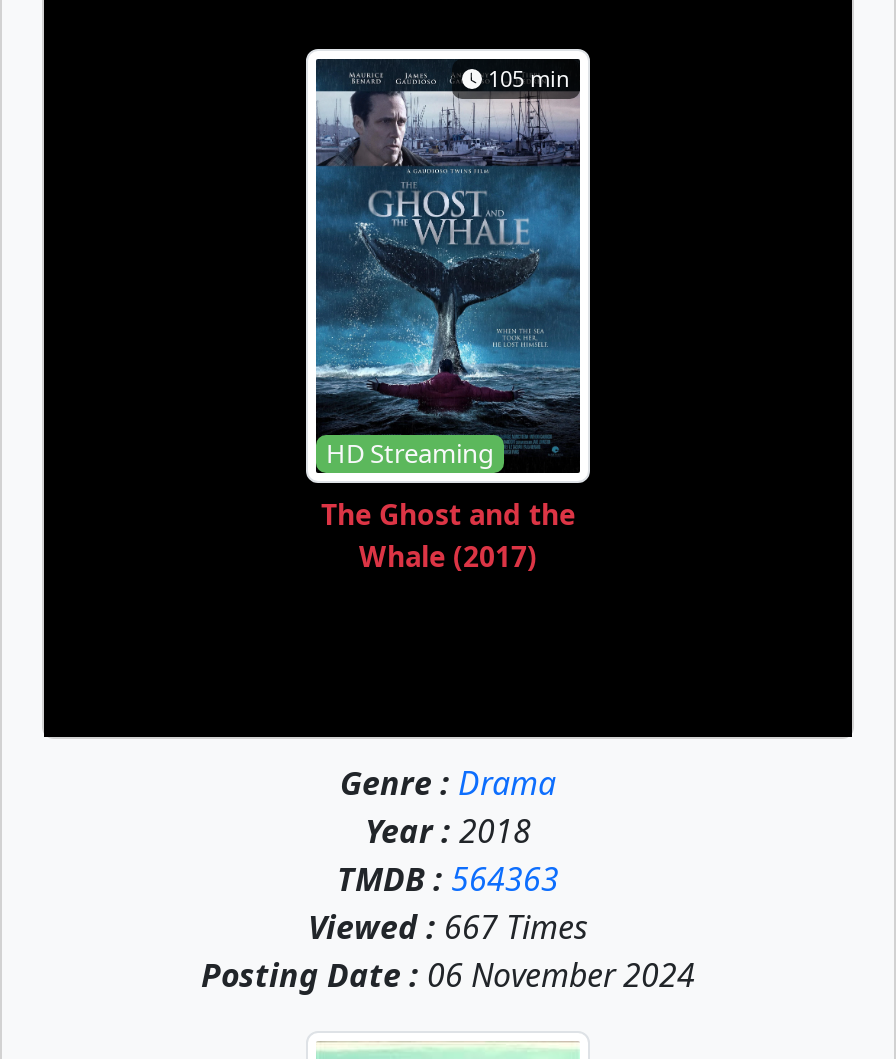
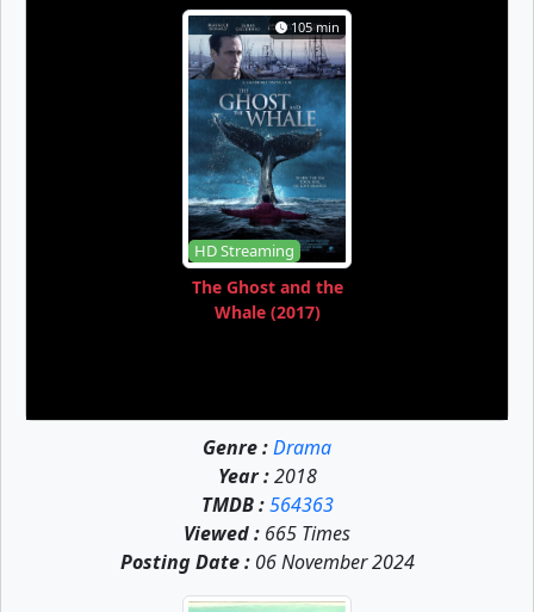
[308,905,588,949] Viewed : 667 Times -> [184,520,350,546] Viewed : 665 Times

